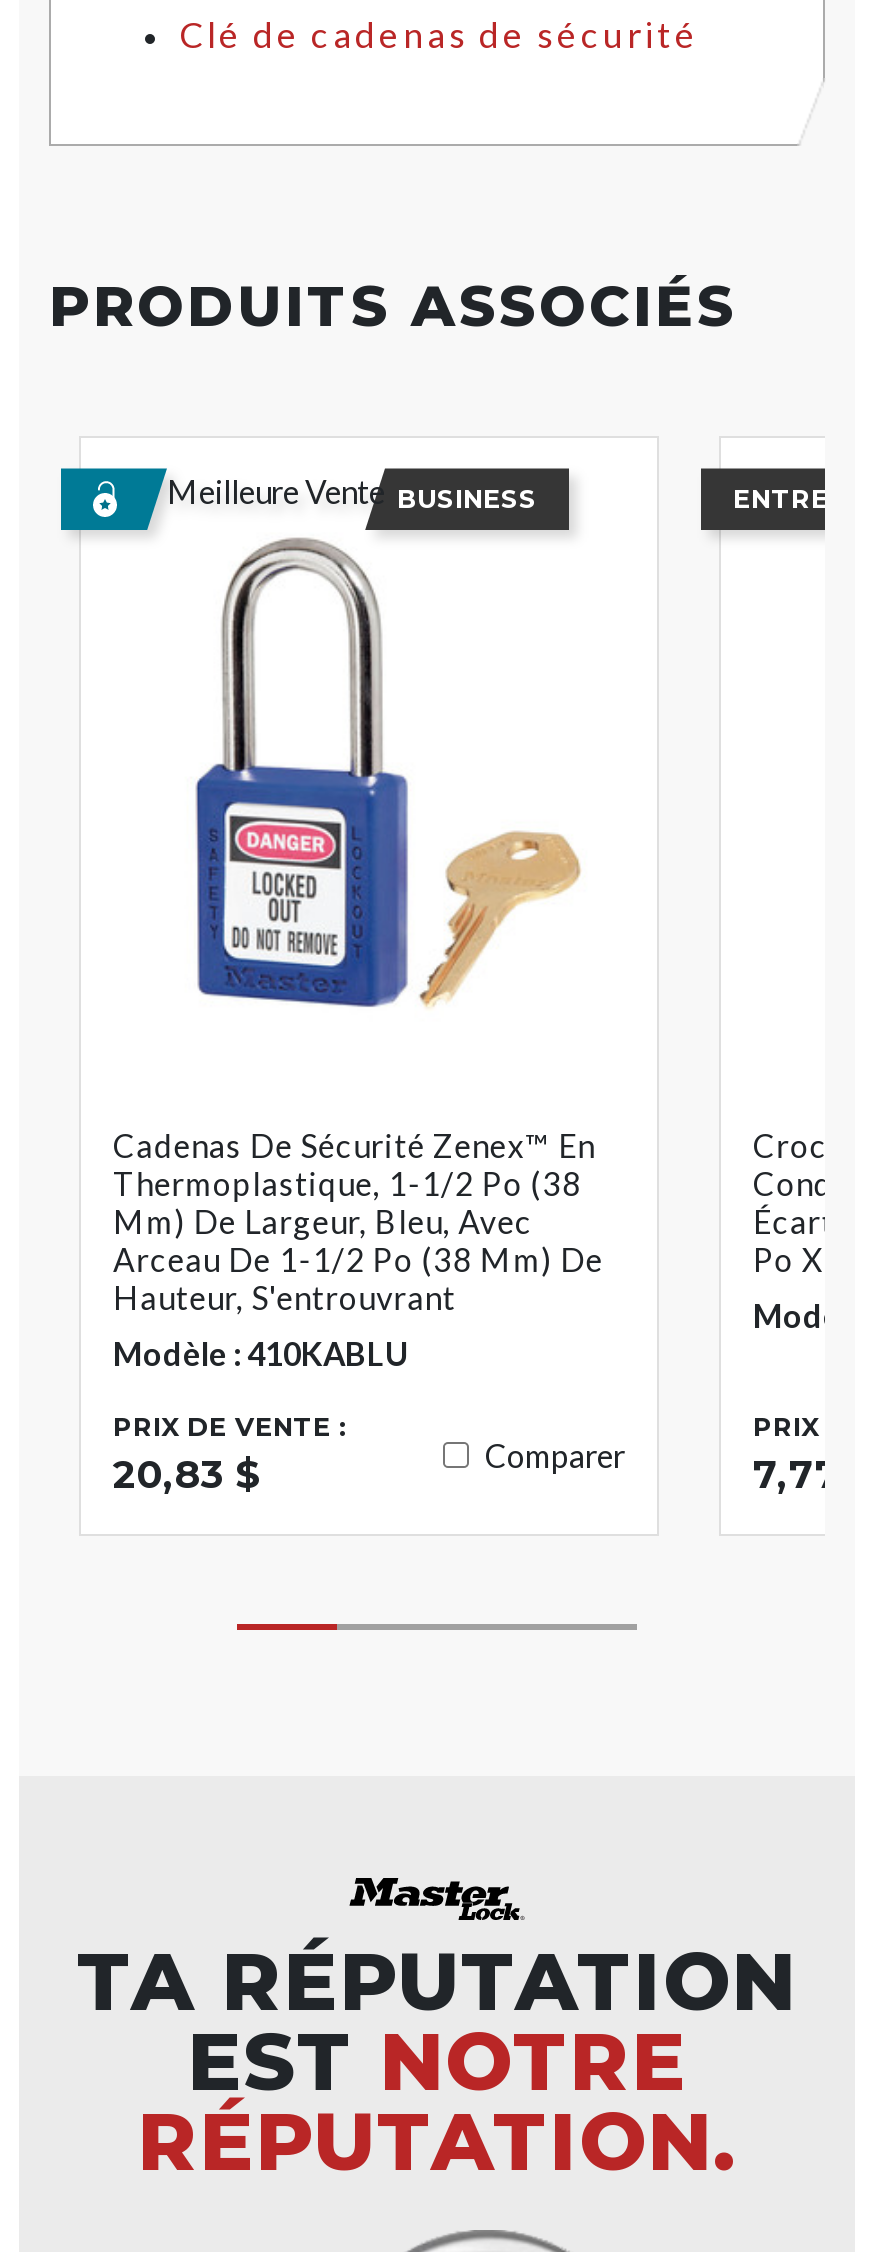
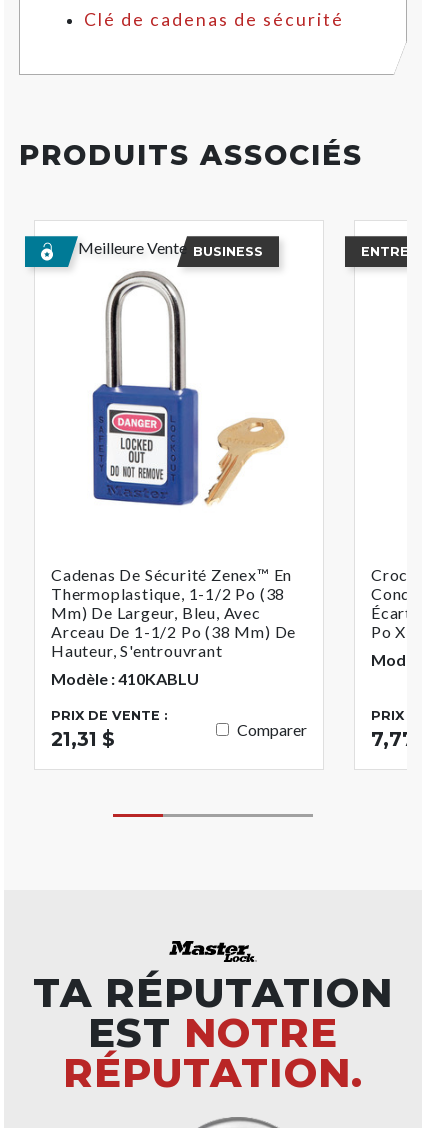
[113,1450,261,1498] 20,83 $ -> [51,727,115,751] 21,31 $

